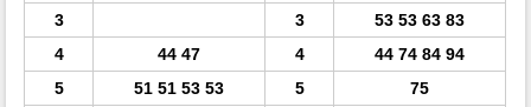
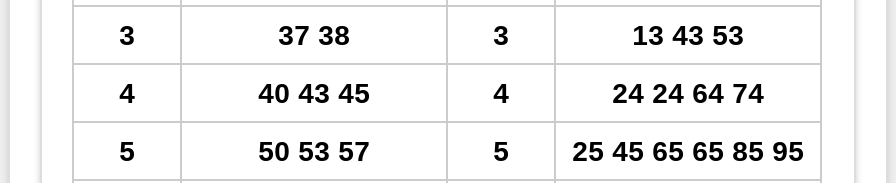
[375,10,465,29] 53 53 63 83 -> [632,19,744,51] 13 43 53
none -> [278,19,350,51] 37 38
[158,45,201,63] 44 47 -> [258,77,370,109] 40 43 45
[375,45,465,63] 44 74 84 94 -> [612,77,764,109] 24 24 64 74
[135,79,225,97] 51 51 53 53 -> [258,135,370,167] 50 53 57
[411,79,430,97] 75 -> [572,135,804,167] 25 45 65 65 85 95

